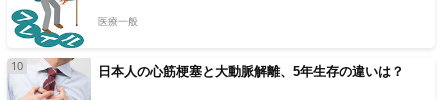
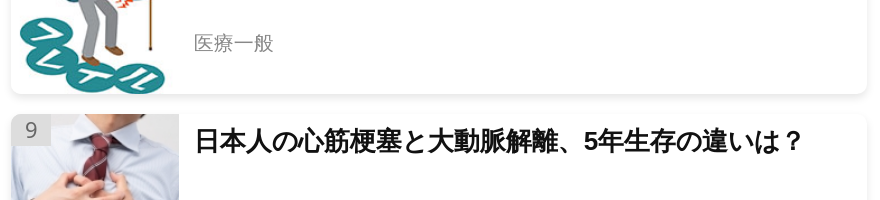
[11,58,23,73] 10 -> [25,115,37,145] 9

